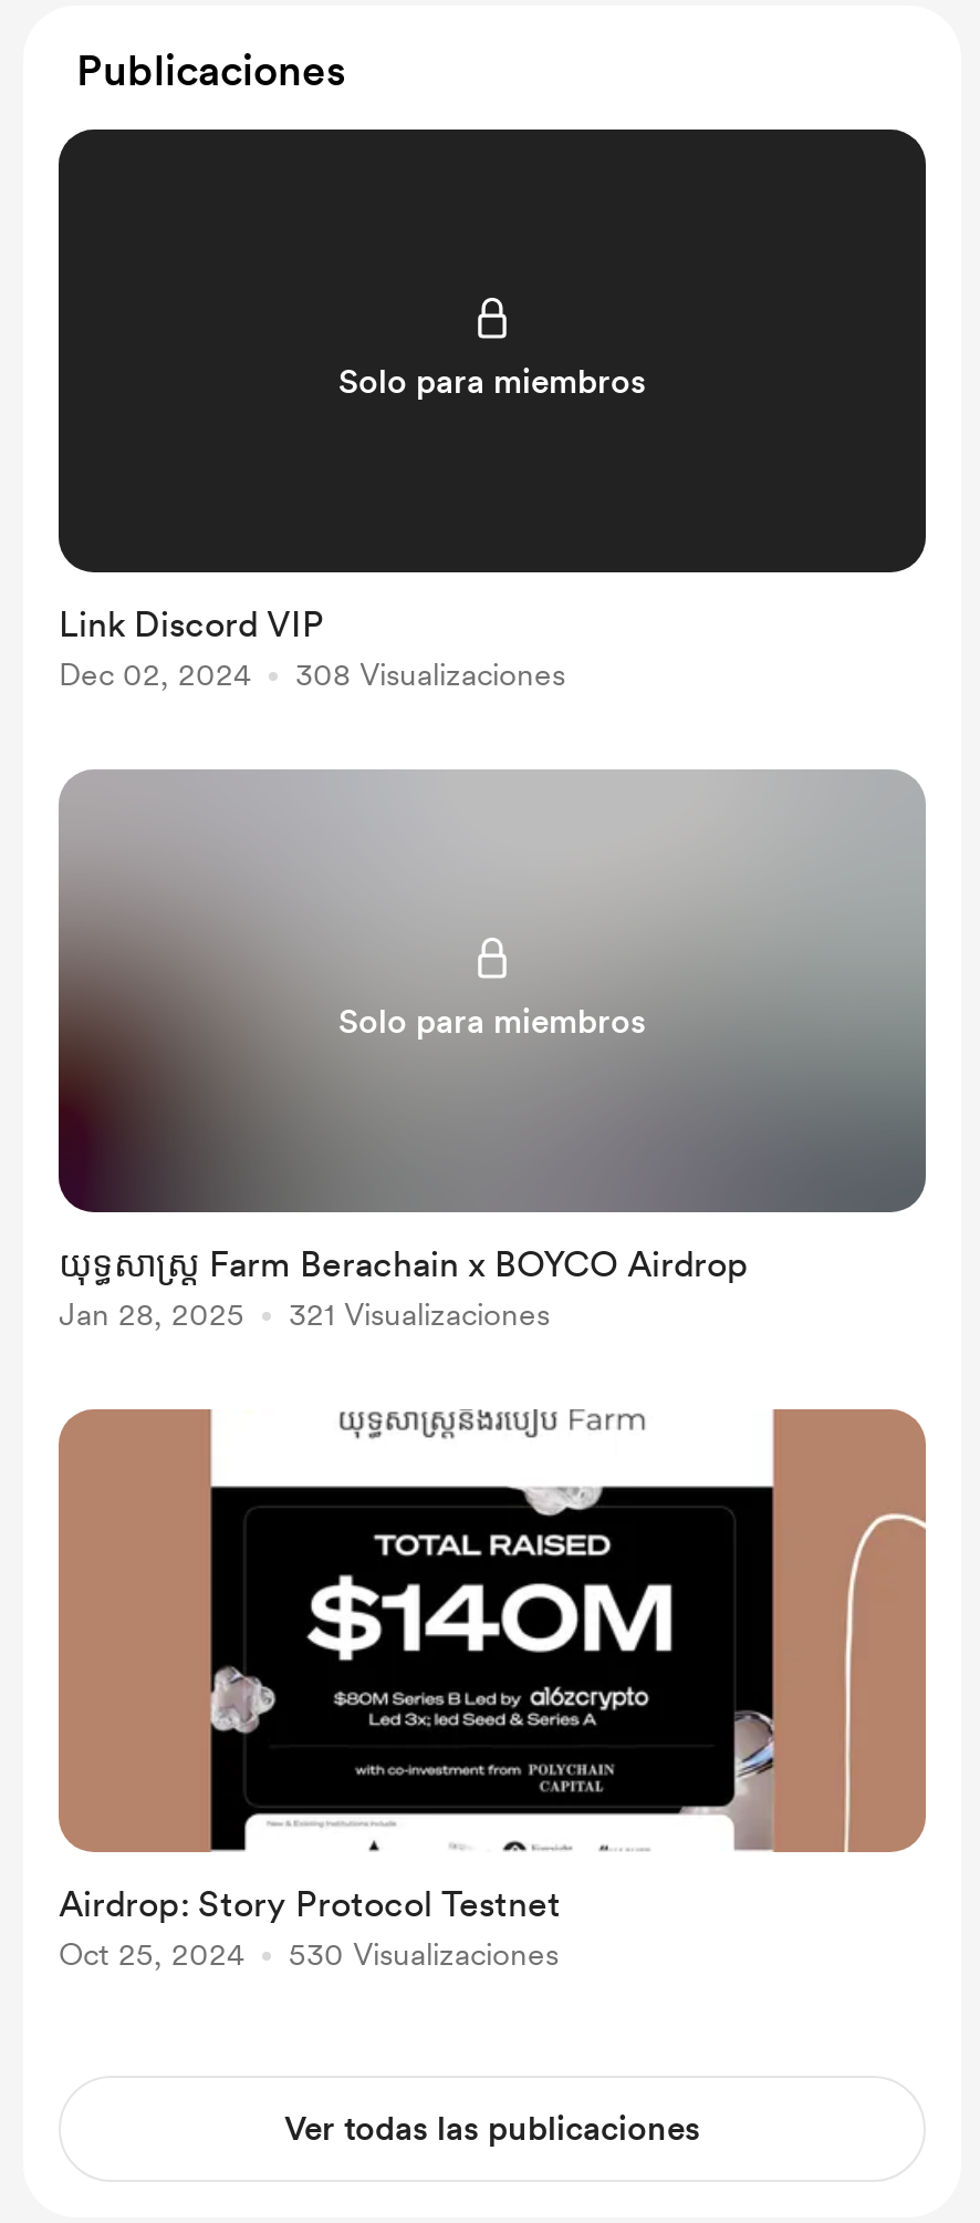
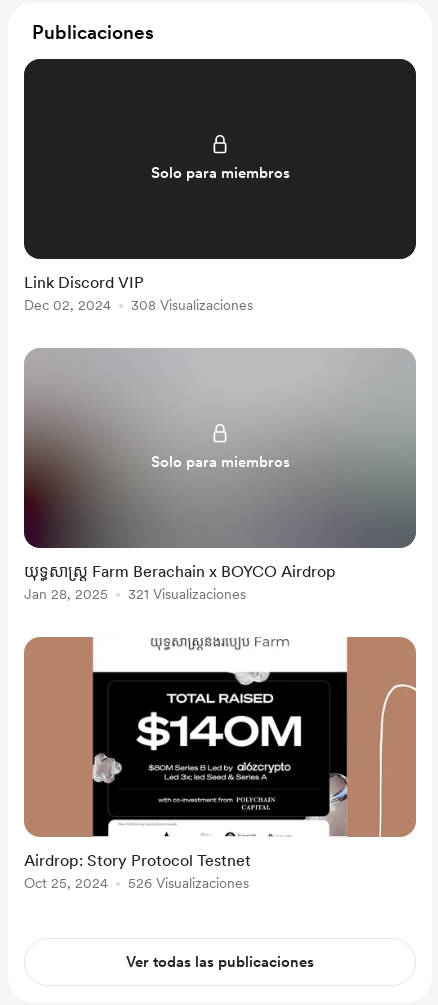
[289,1936,559,1972] 530 Visualizaciones -> [128,875,249,891] 526 Visualizaciones

